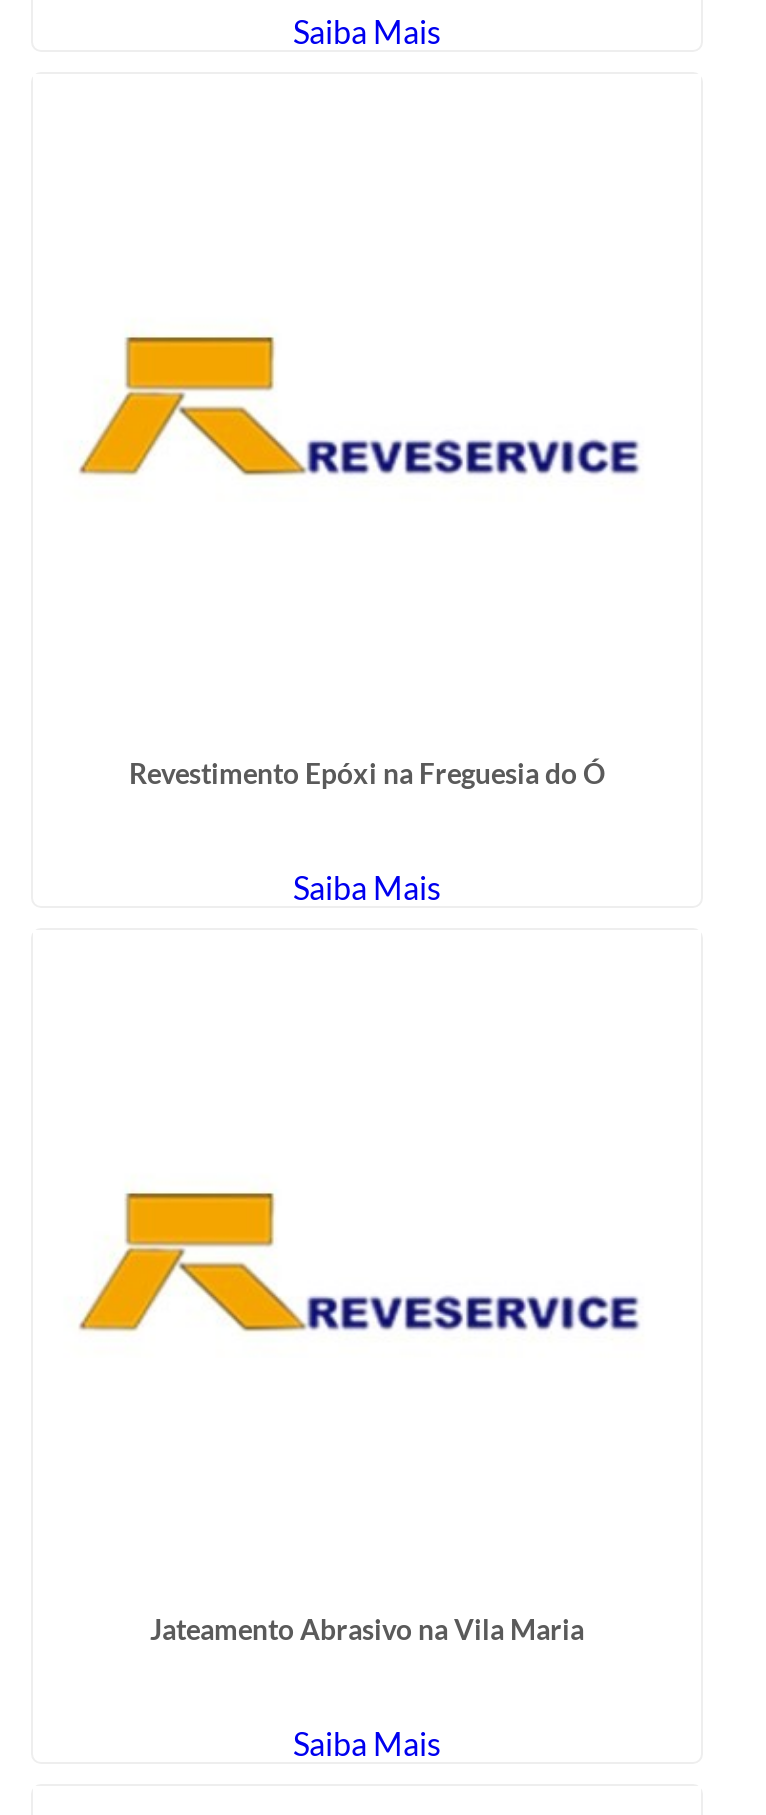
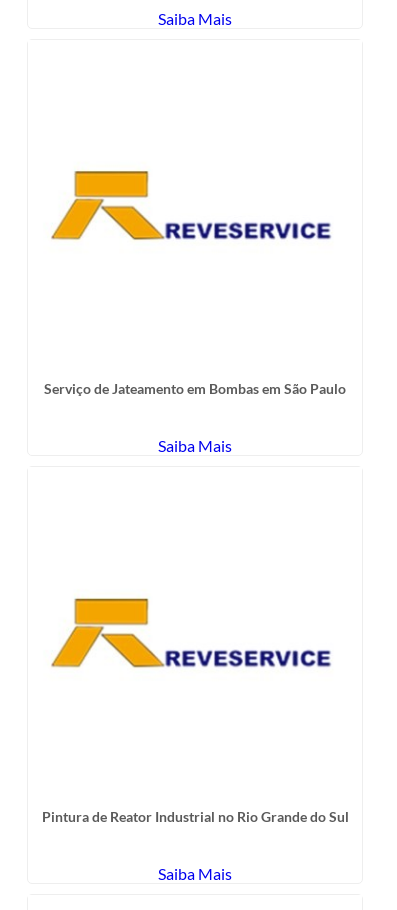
[129,756,605,790] Revestimento Epóxi na Freguesia do Ó -> [44,380,346,397] Serviço de Jateamento em Bombas em São Paulo
[150,1611,584,1645] Jateamento Abrasivo na Vila Maria -> [41,808,348,825] Pintura de Reator Industrial no Rio Grande do Sul

